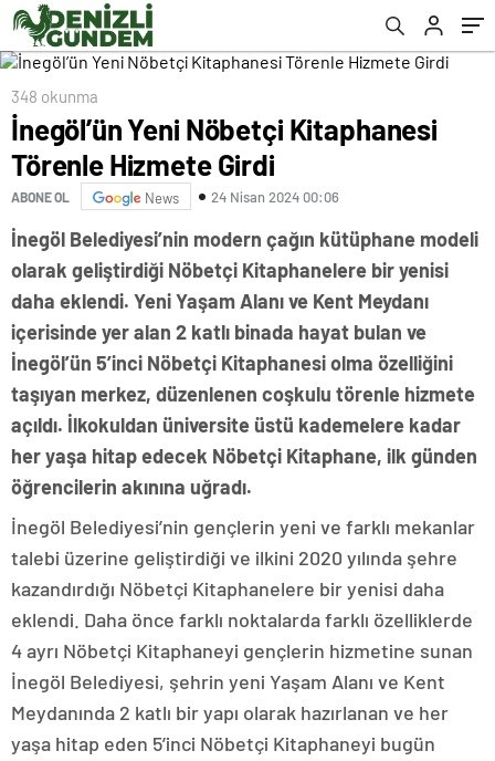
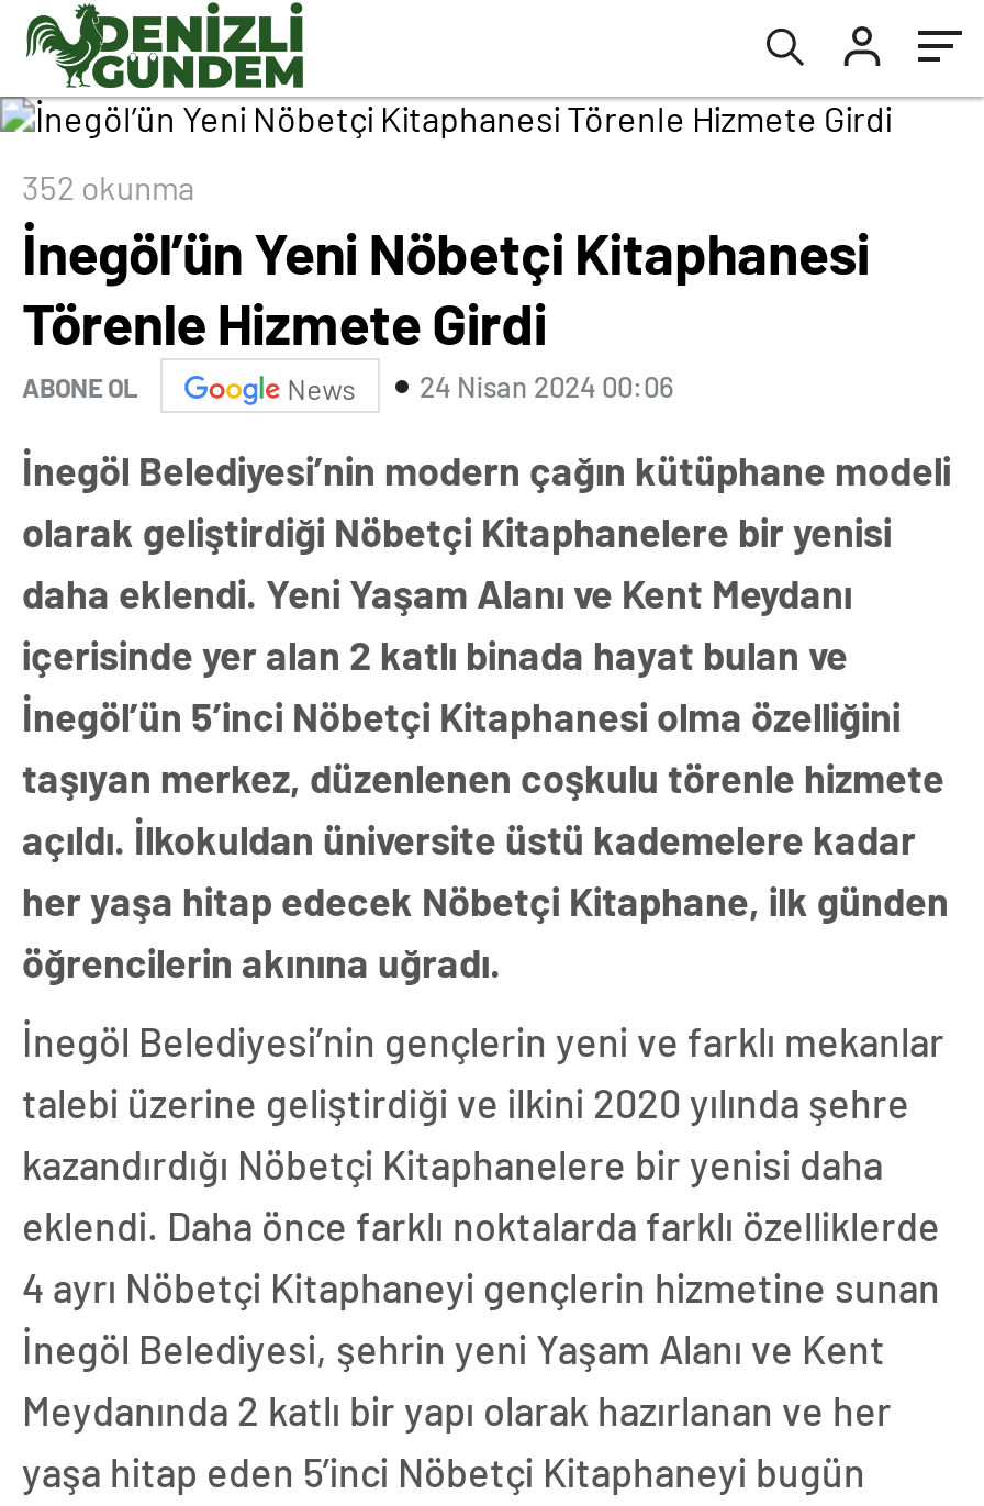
[11,86,98,106] 348 okunma -> [22,167,195,207] 352 okunma

